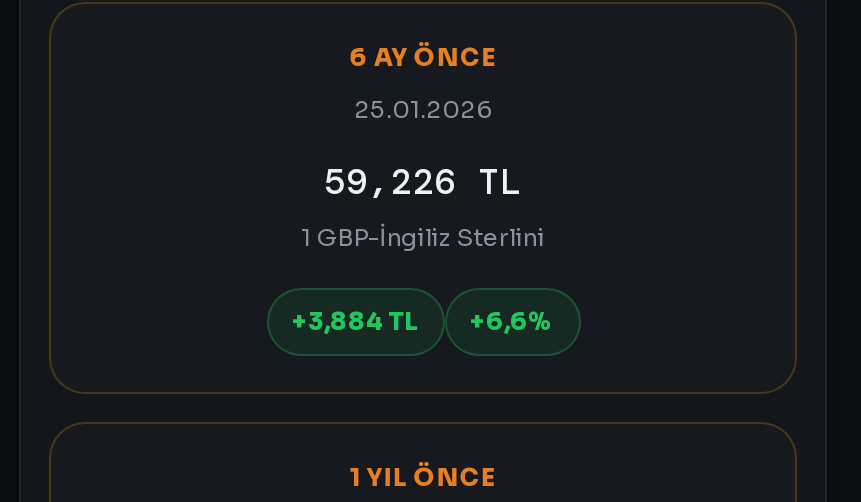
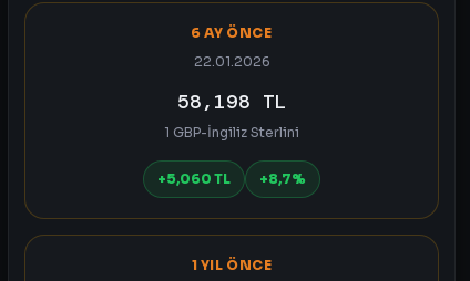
[354,94,492,124] 25.01.2026 -> [193,53,270,70] 22.01.2026
[324,158,522,206] 59,226 TL -> [177,89,287,115] 58,198 TL
[292,306,418,336] +3,884 TL -> [157,170,231,187] +5,060 TL
[470,306,554,336] +6,6% -> [259,170,306,187] +8,7%

